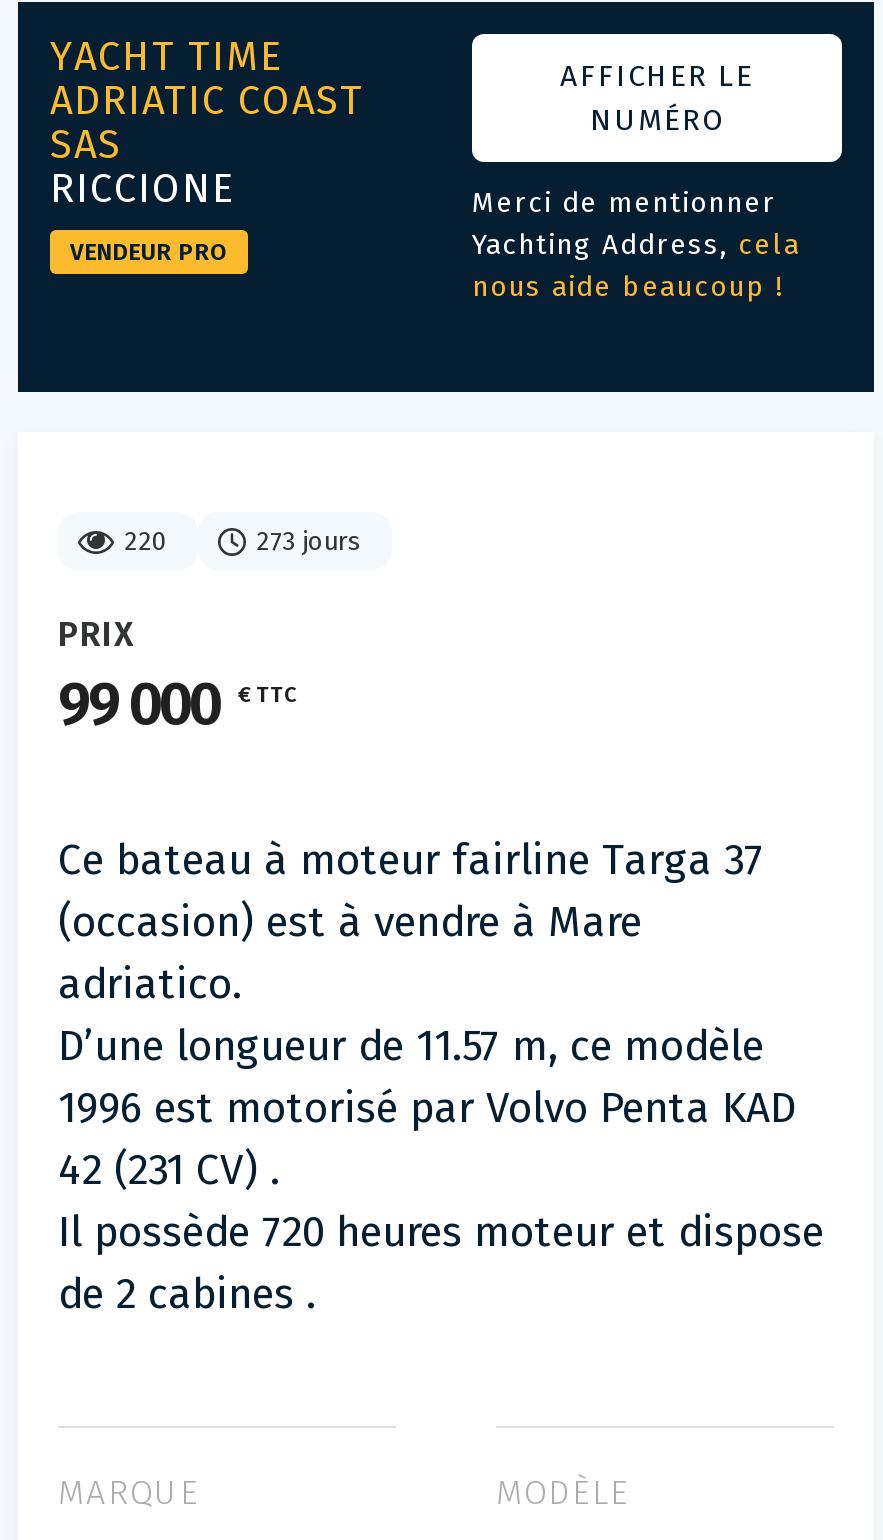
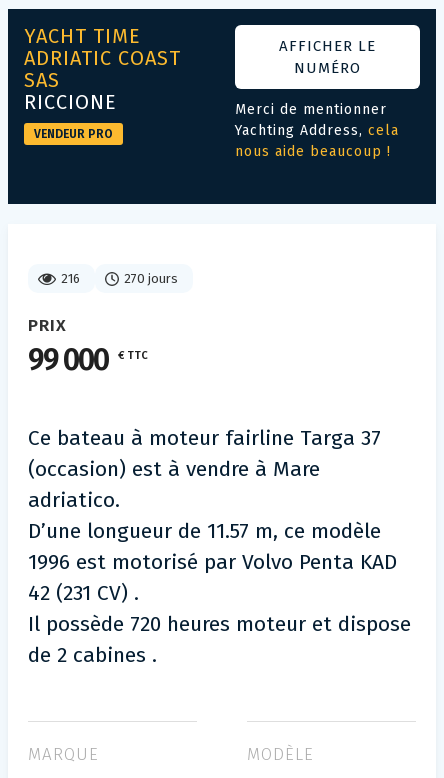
[124,526,168,556] 220 -> [61,271,80,286] 216
[256,526,362,556] 273 jours -> [124,271,178,286] 270 jours

